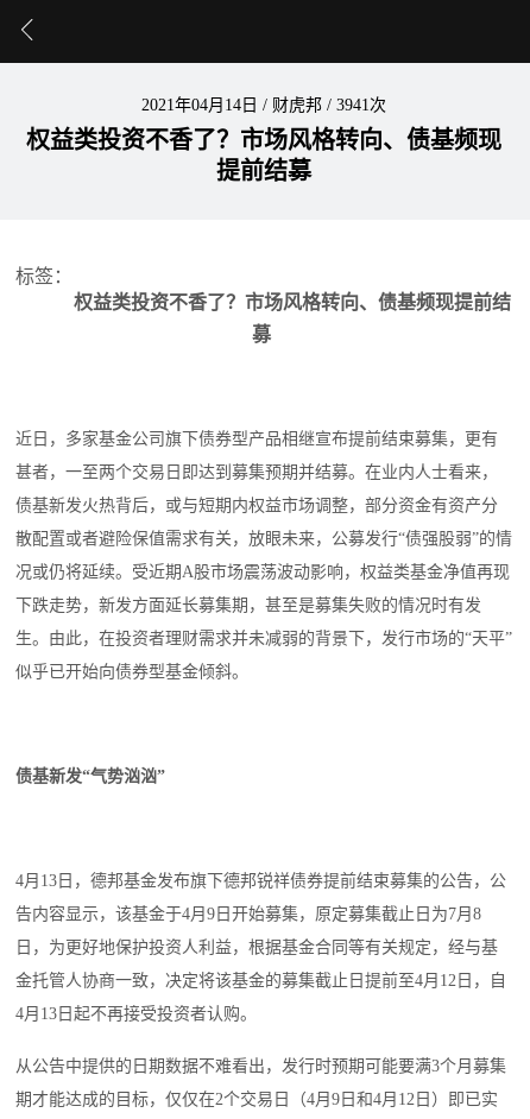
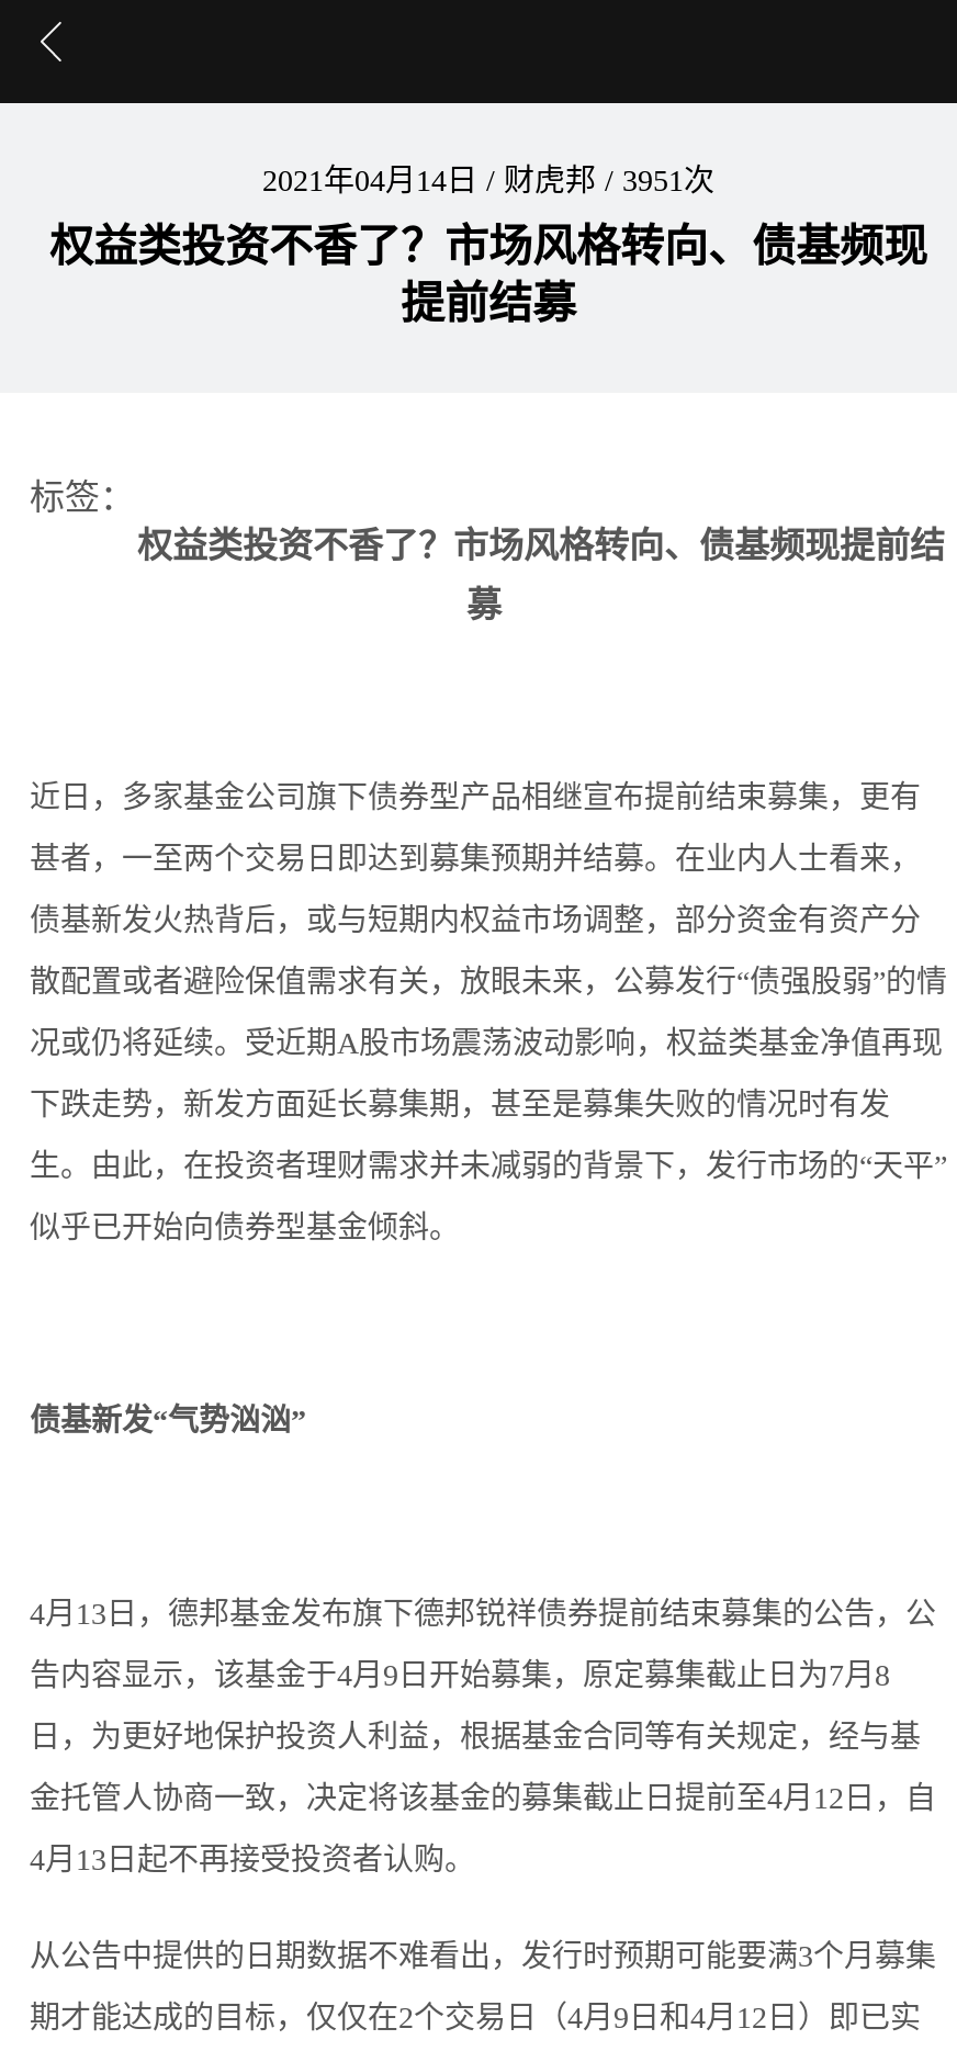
[141,96,386,114] 2021年04月14日 / 财虎邦 / 3941次 -> [262,165,714,198] 2021年04月14日 / 财虎邦 / 3951次

